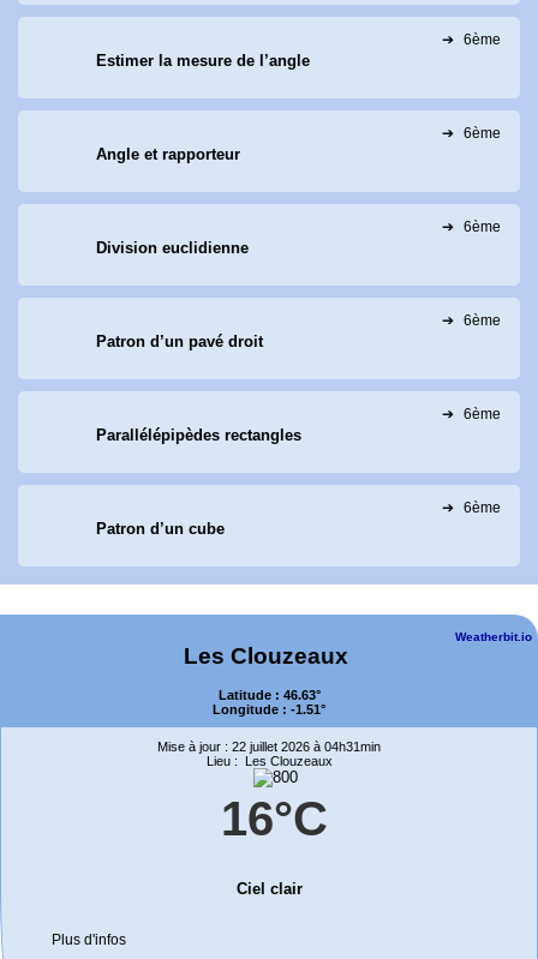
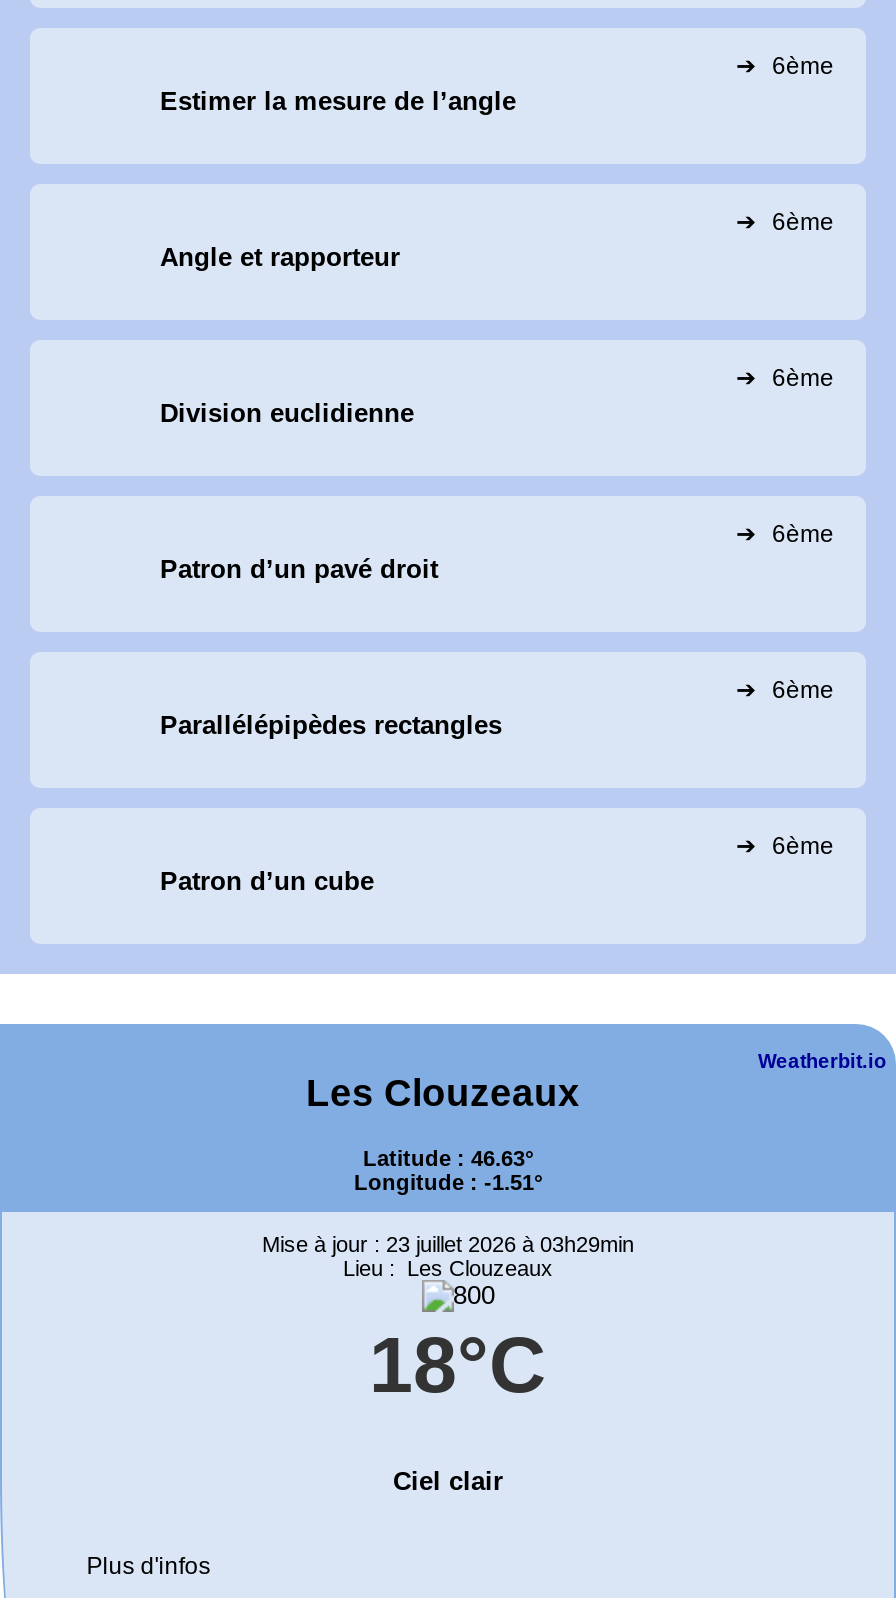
[157,739,381,754] Mise à jour : 22 juillet 2026 à 04h31min -> [262,1232,634,1256] Mise à jour : 23 juillet 2026 à 03h29min
[221,792,328,844] 16°C -> [369,1319,547,1407] 18°C

